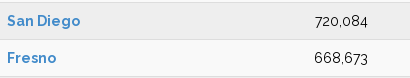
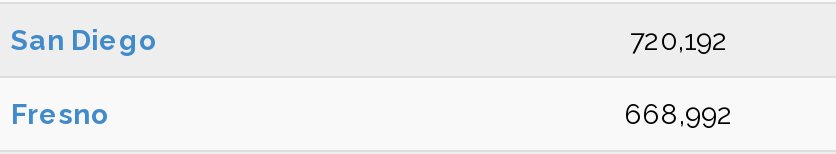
[314,13,367,29] 720,084 -> [630,24,728,56] 720,192
[314,50,368,66] 668,673 -> [625,98,733,130] 668,992

